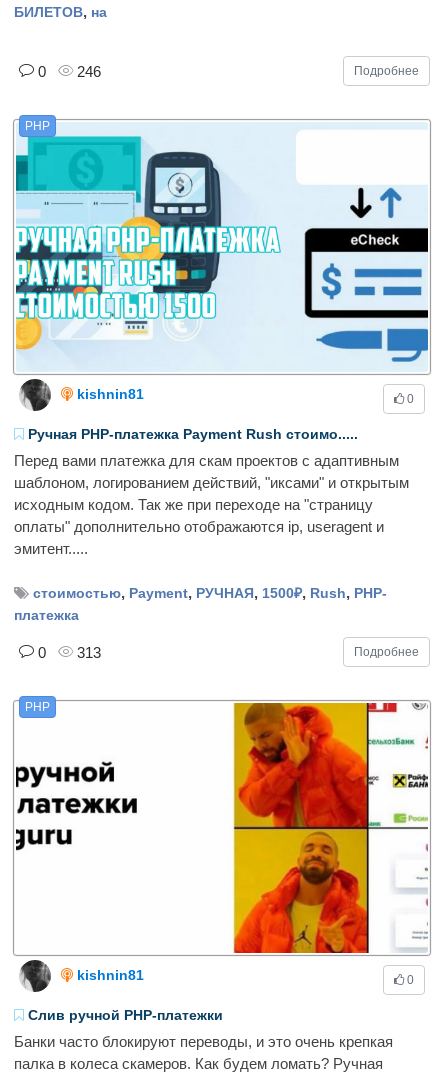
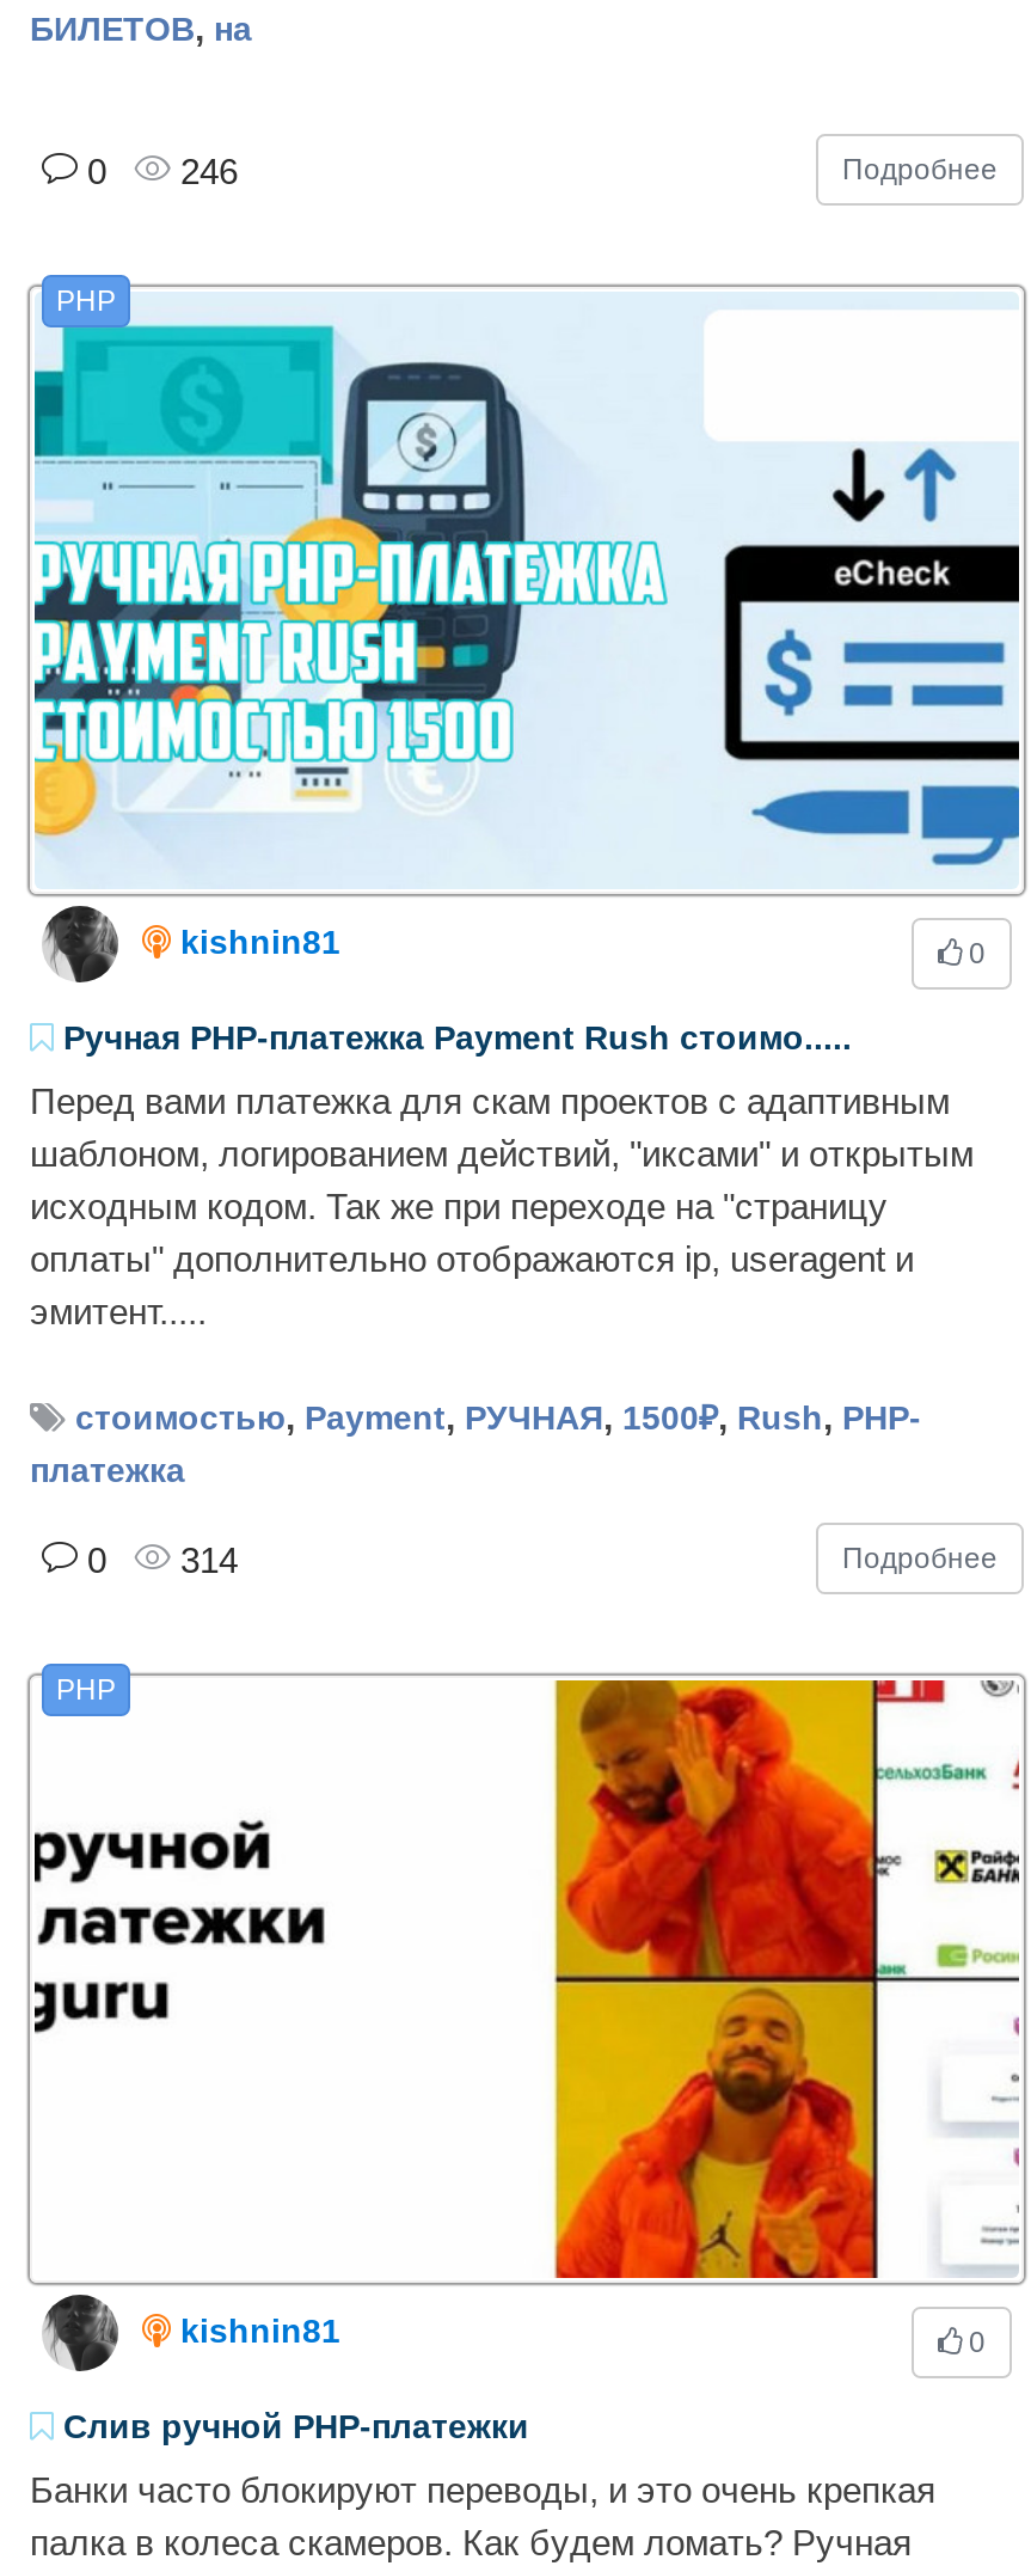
[34,644,101,661] 0 313 -> [78,1539,238,1580] 0 314

